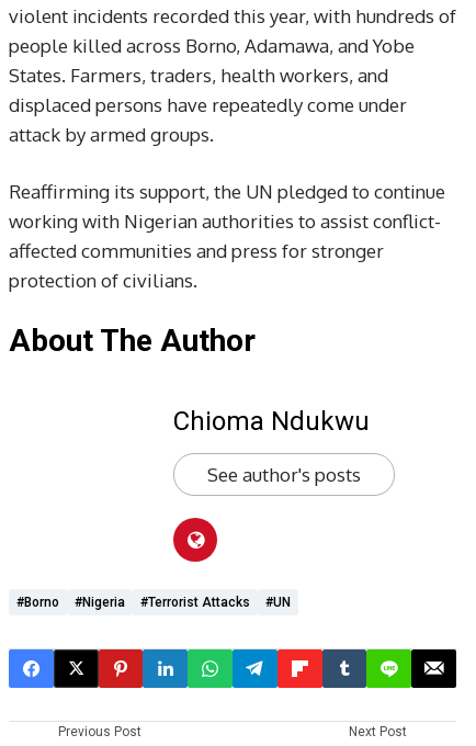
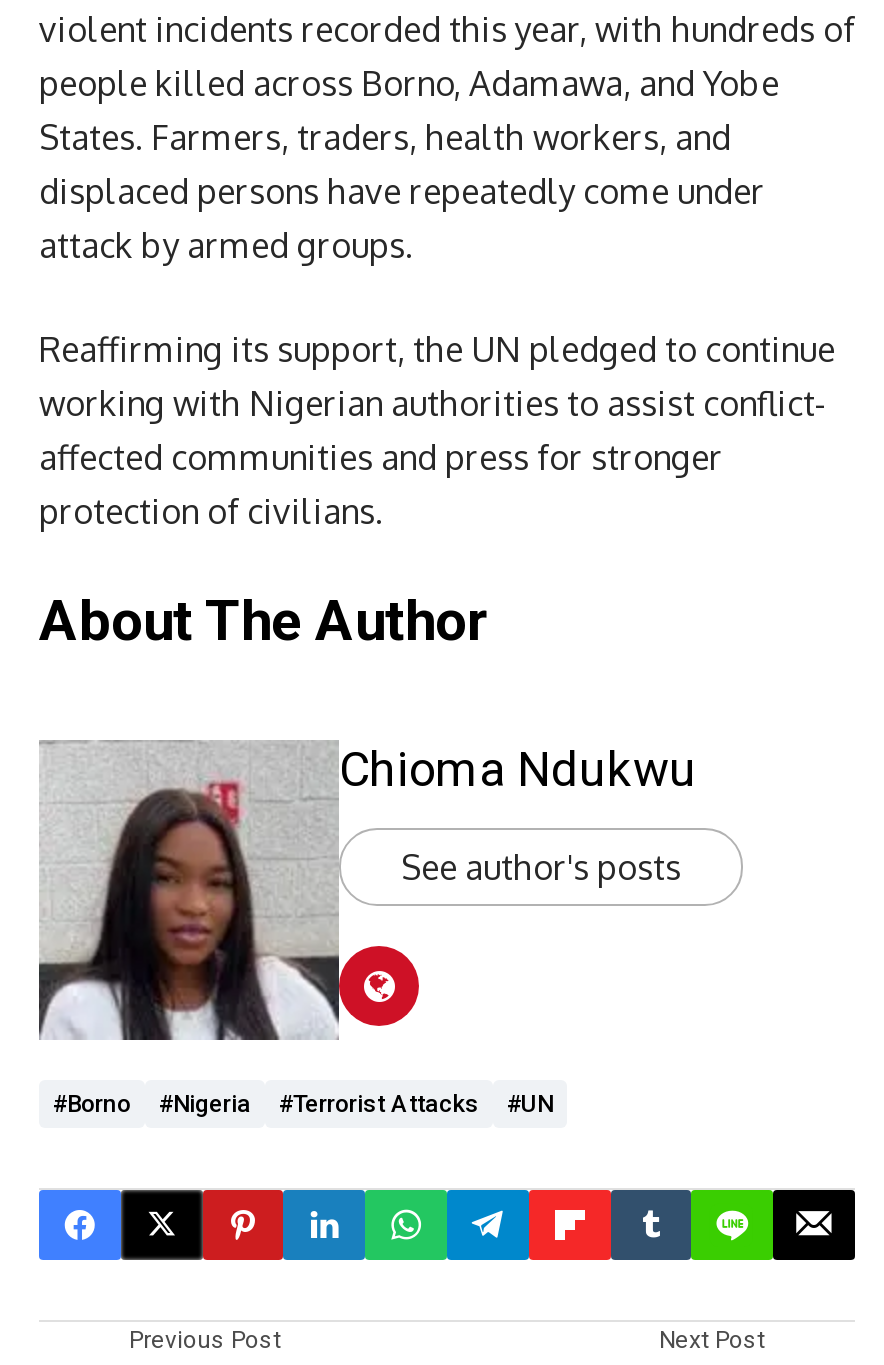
none -> [37,740,341,1042] [image]

